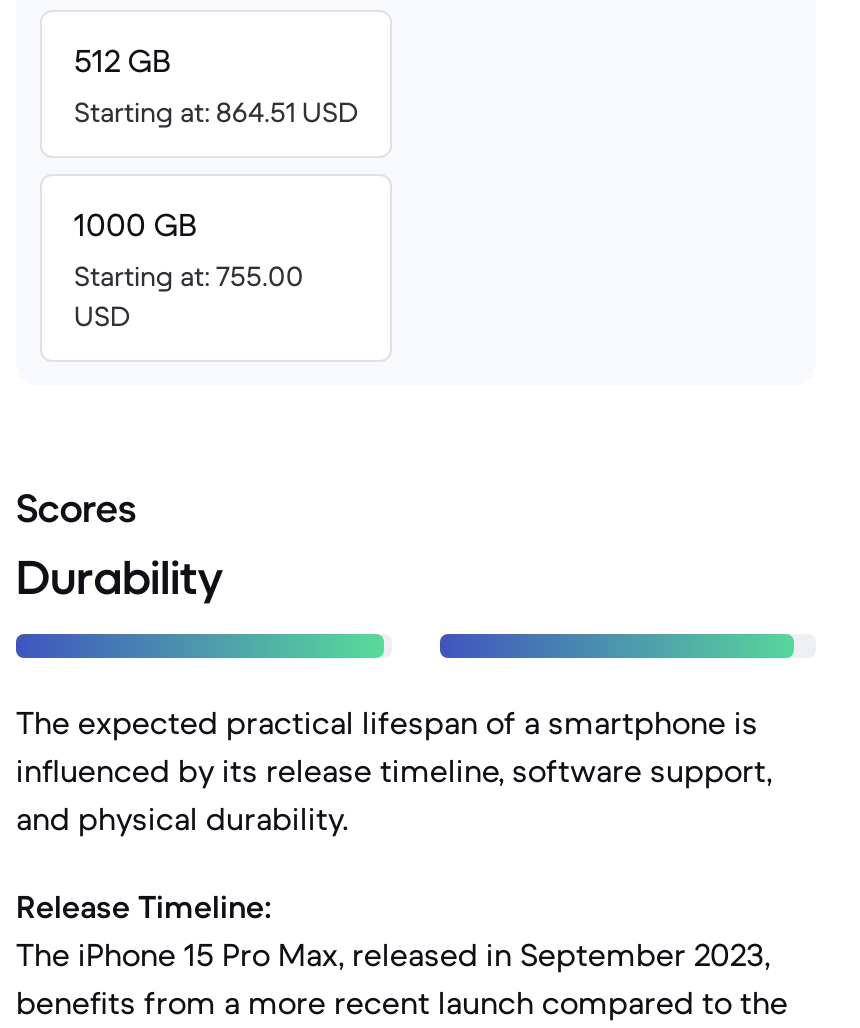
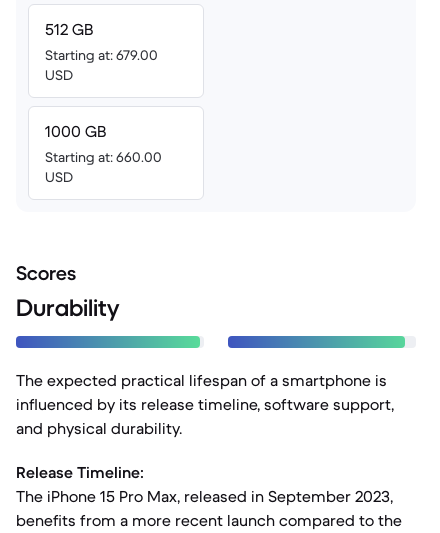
[74,94,358,130] Starting at: 864.51 USD -> [45,46,158,84] Starting at: 679.00 | USD
[74,258,304,294] Starting at: 755.00 -> [45,148,162,166] Starting at: 660.00

